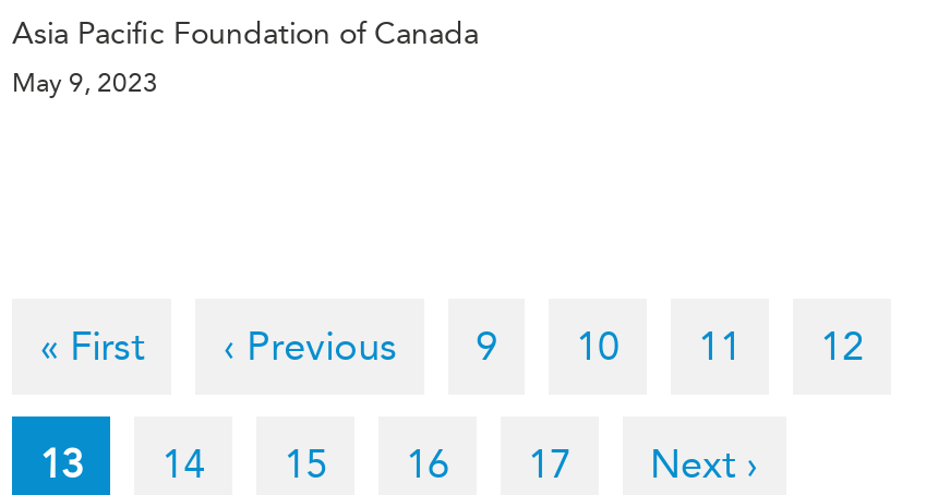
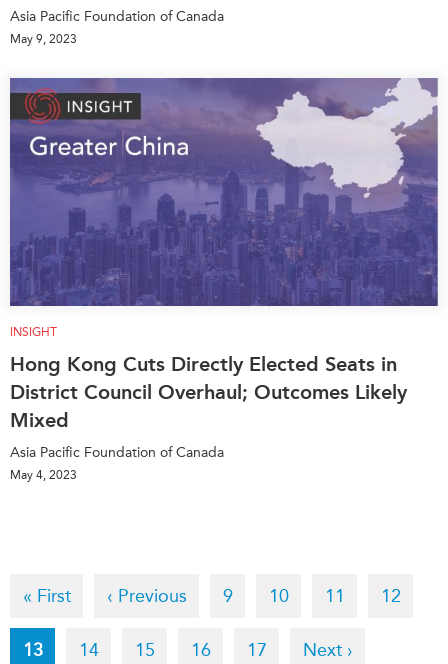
none -> [9,77,439,482] [image] | INSIGHT | Hong Kong Cuts Directly Elected Seats in | District Council Overhaul; Outcomes Likely | Mixed | Asia Pacific Foundation of Canada | May 4, 2023

